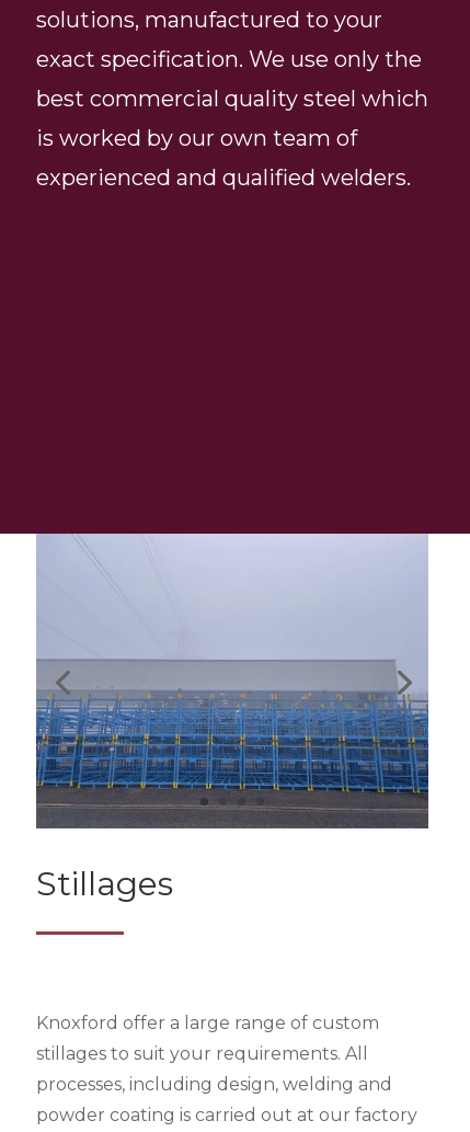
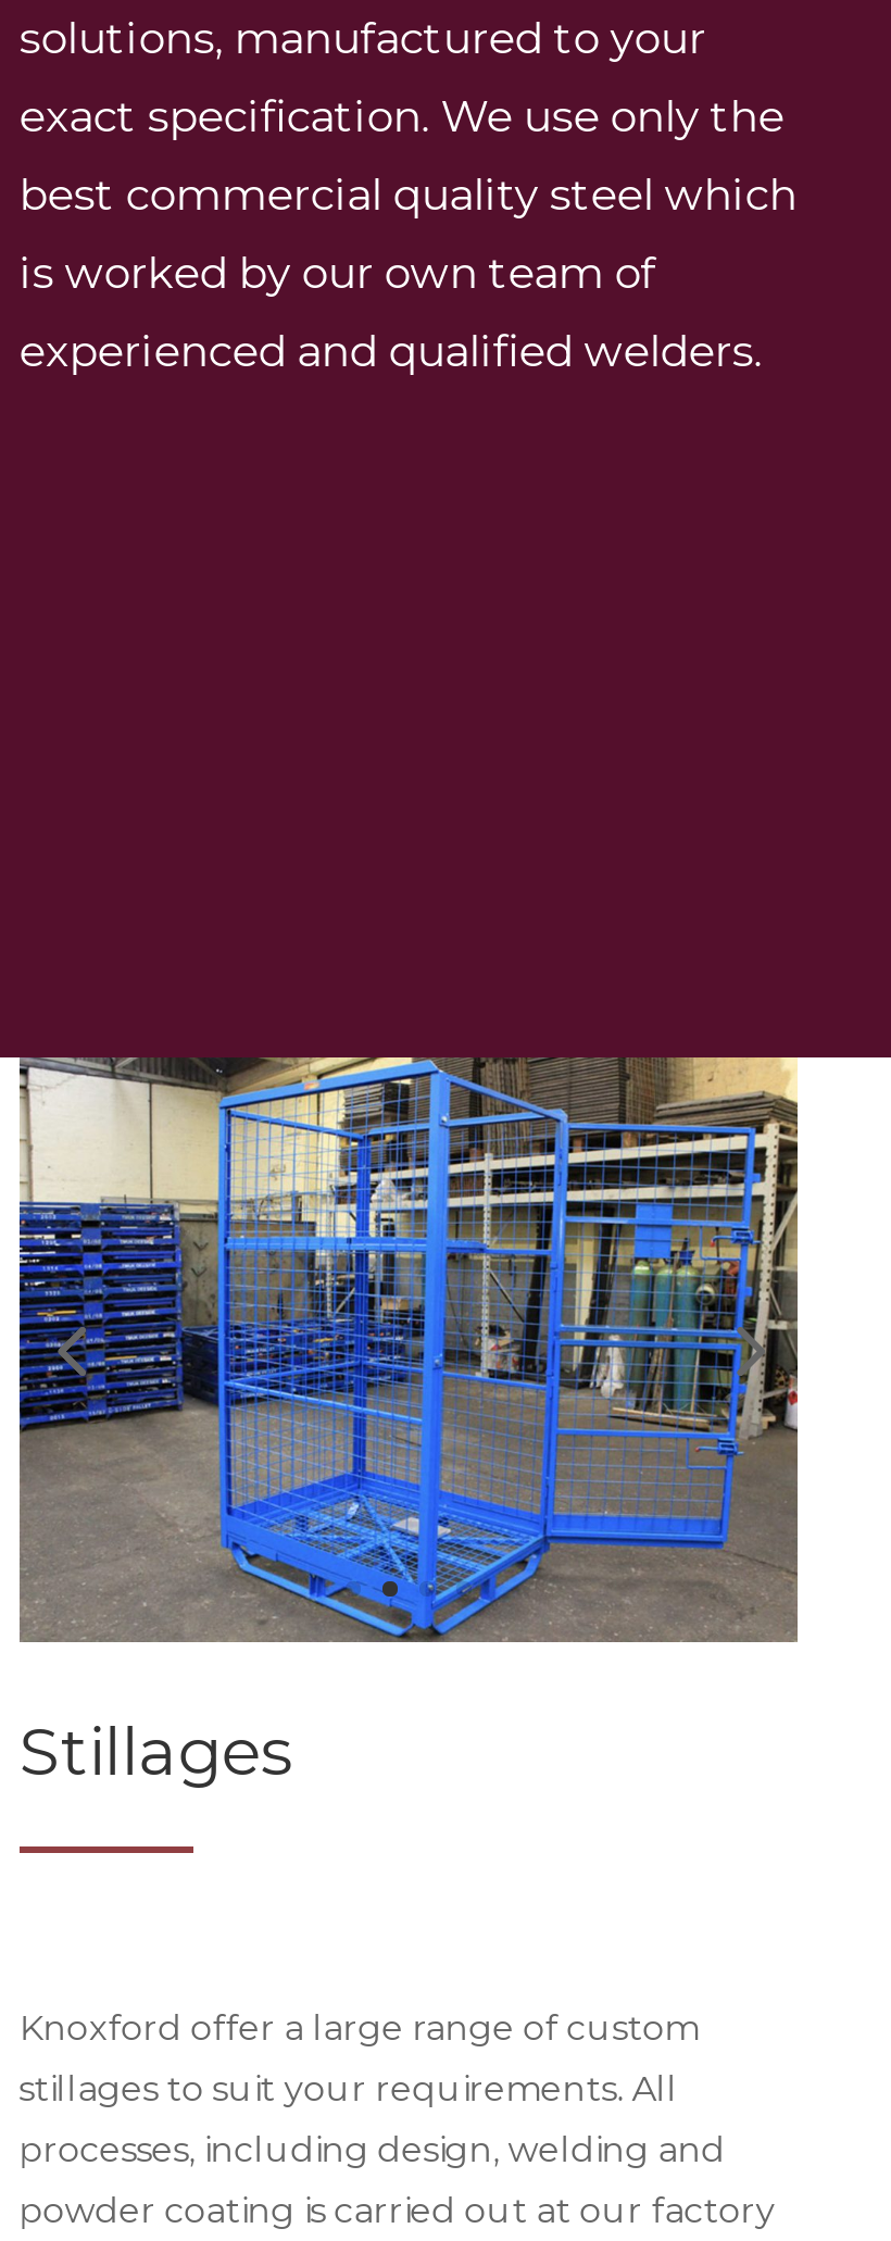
[35,533,428,827] [image] -> [17,1055,800,1642] [image]

